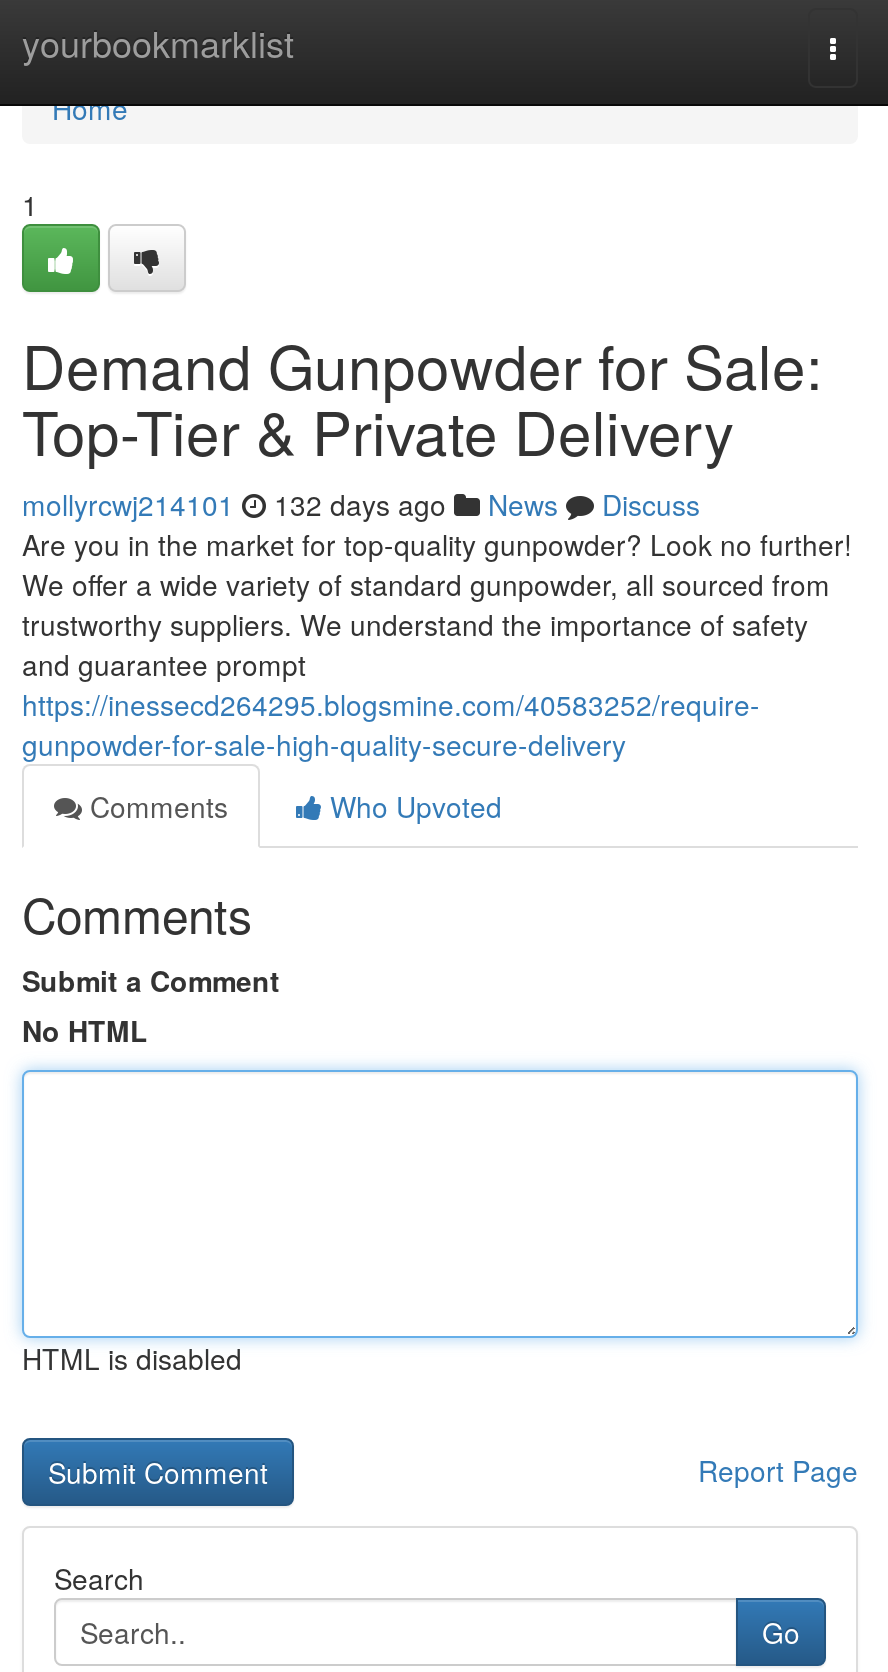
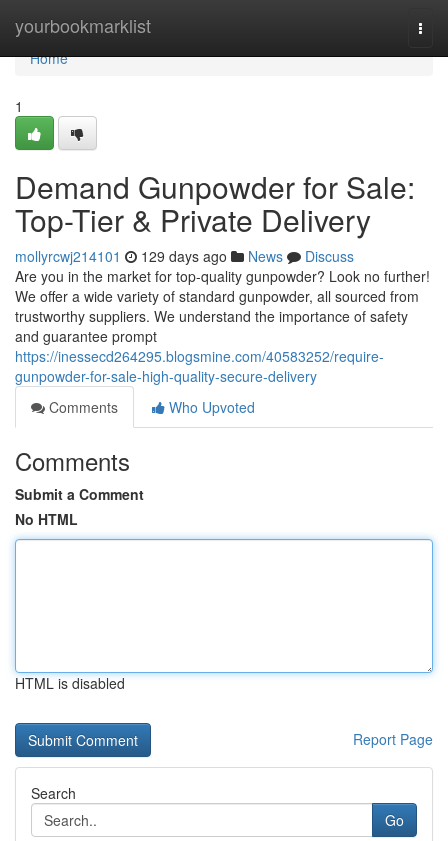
[22,484,700,524] mollyrcwj214101 132 days ago News Discuss -> [15,246,354,266] mollyrcwj214101 129 days ago News Discuss

